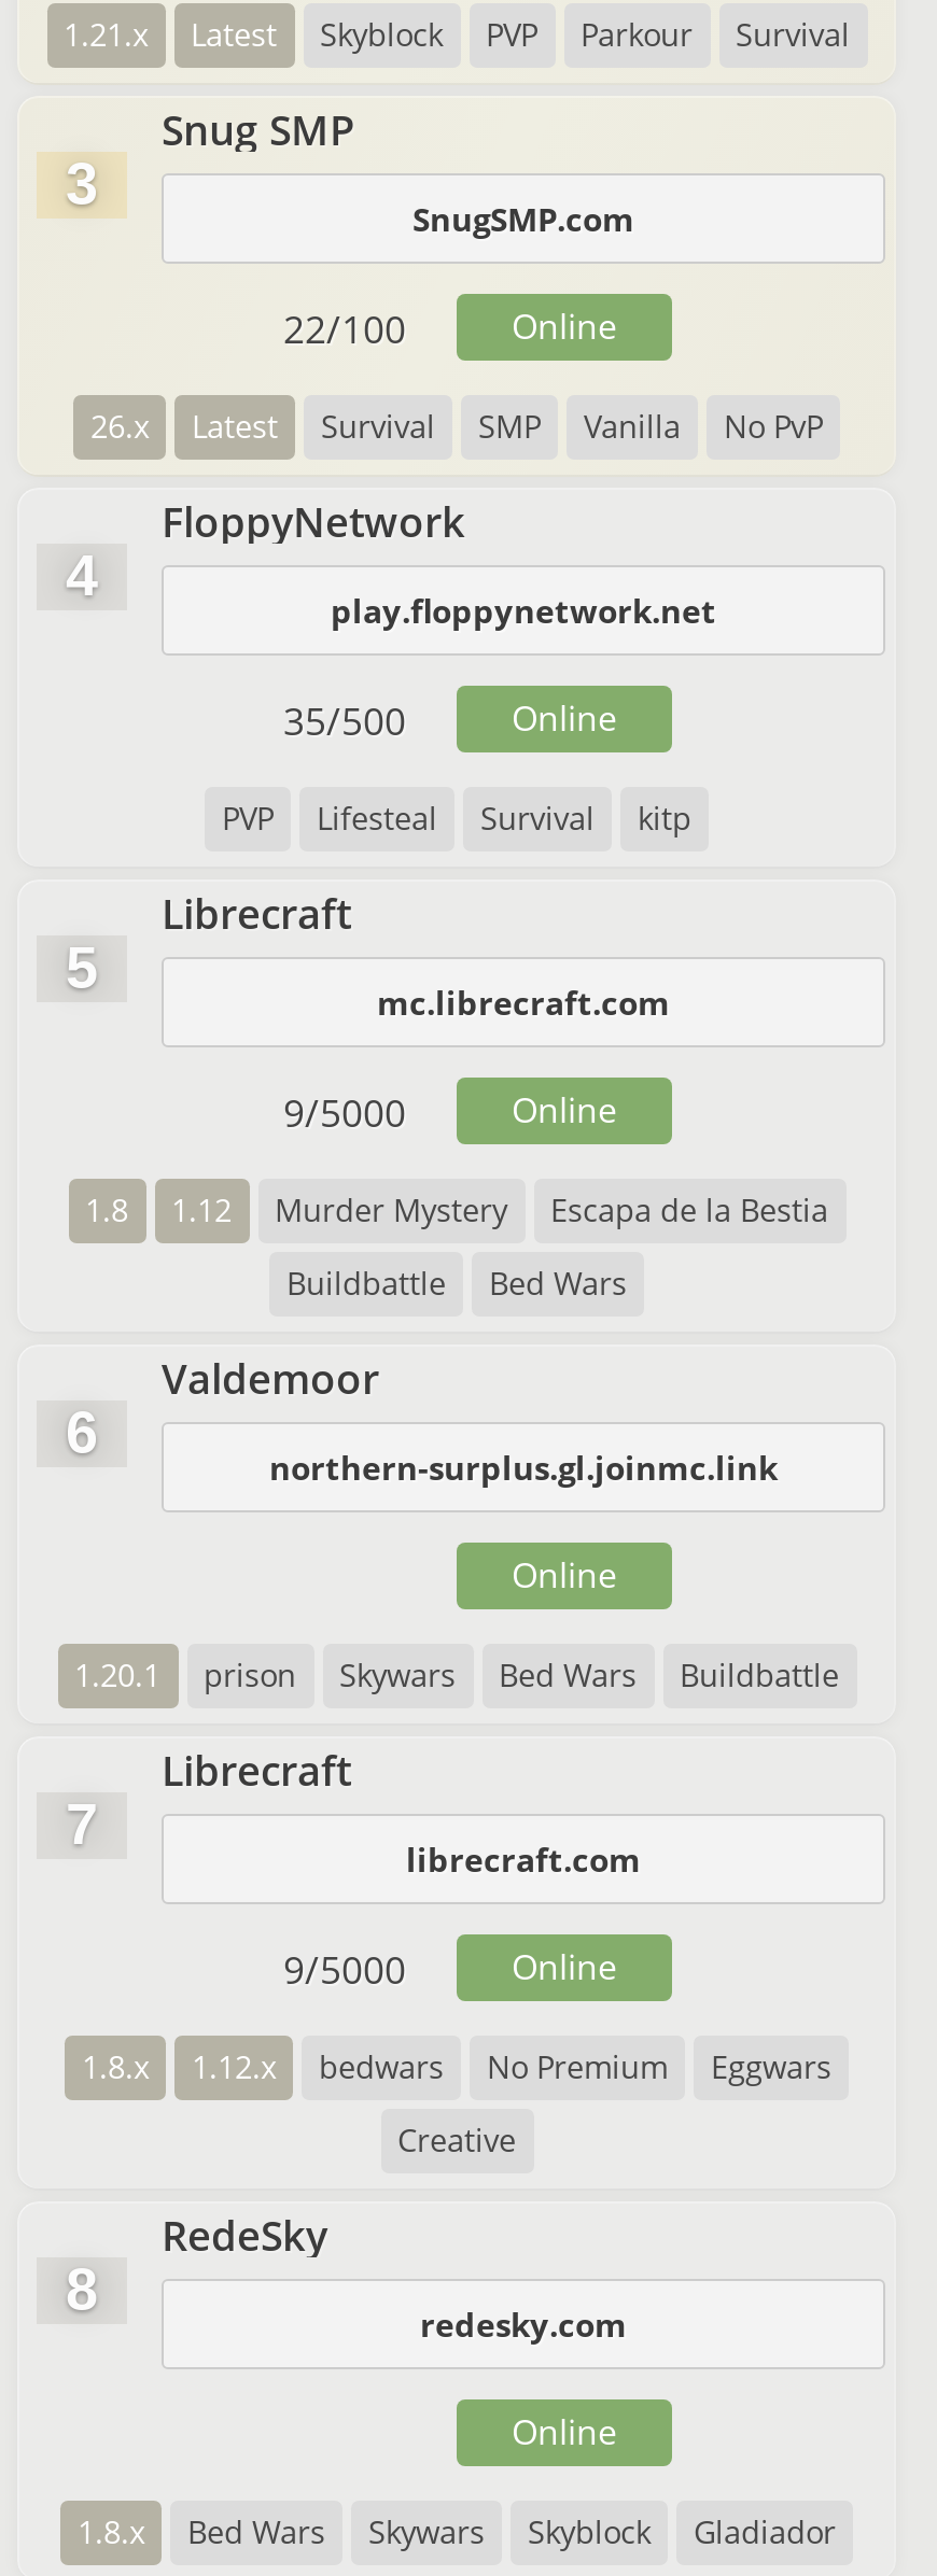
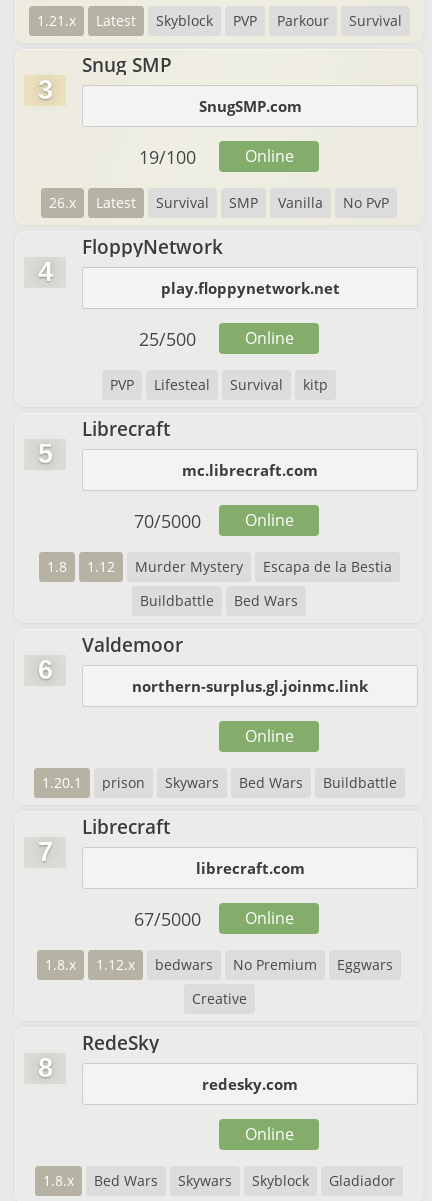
[283,301,406,353] 22/100 -> [138,144,195,168] 19/100
[283,693,406,745] 35/500 -> [138,326,195,350] 25/500
[283,1085,406,1137] 9/5000 -> [133,508,200,532] 70/5000
[283,1942,406,1994] 9/5000 -> [133,906,200,930] 67/5000

